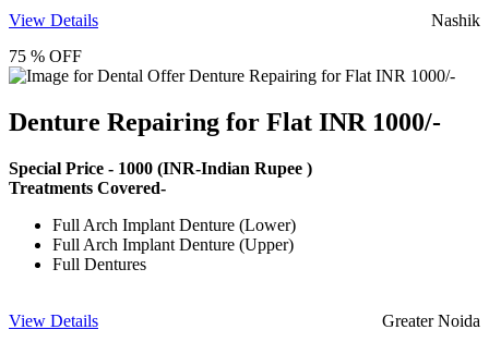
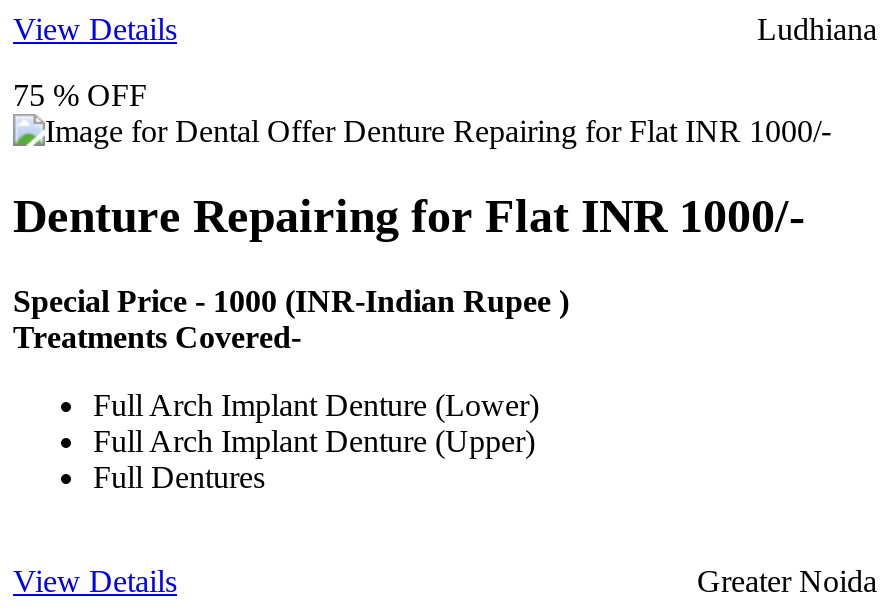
[431,11,480,30] Nashik -> [757,12,877,46] Ludhiana

